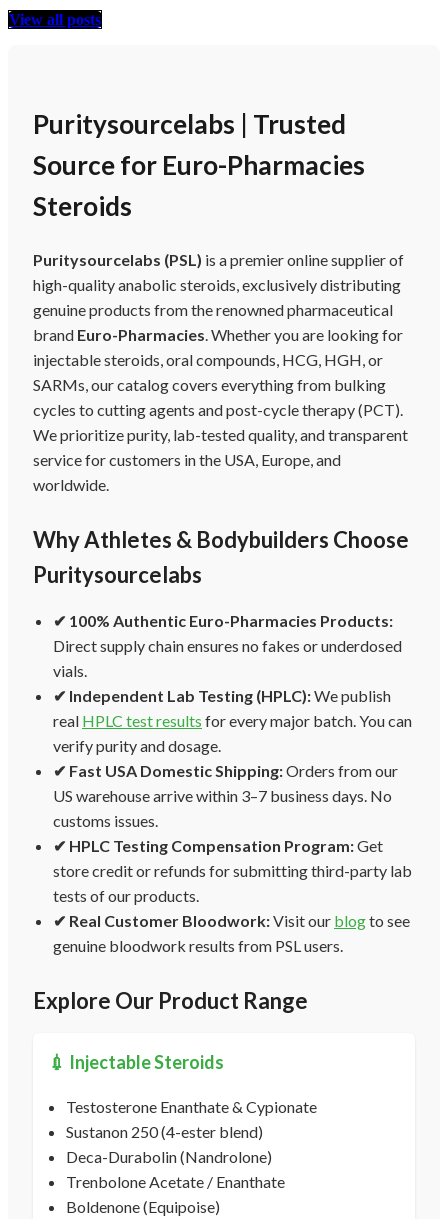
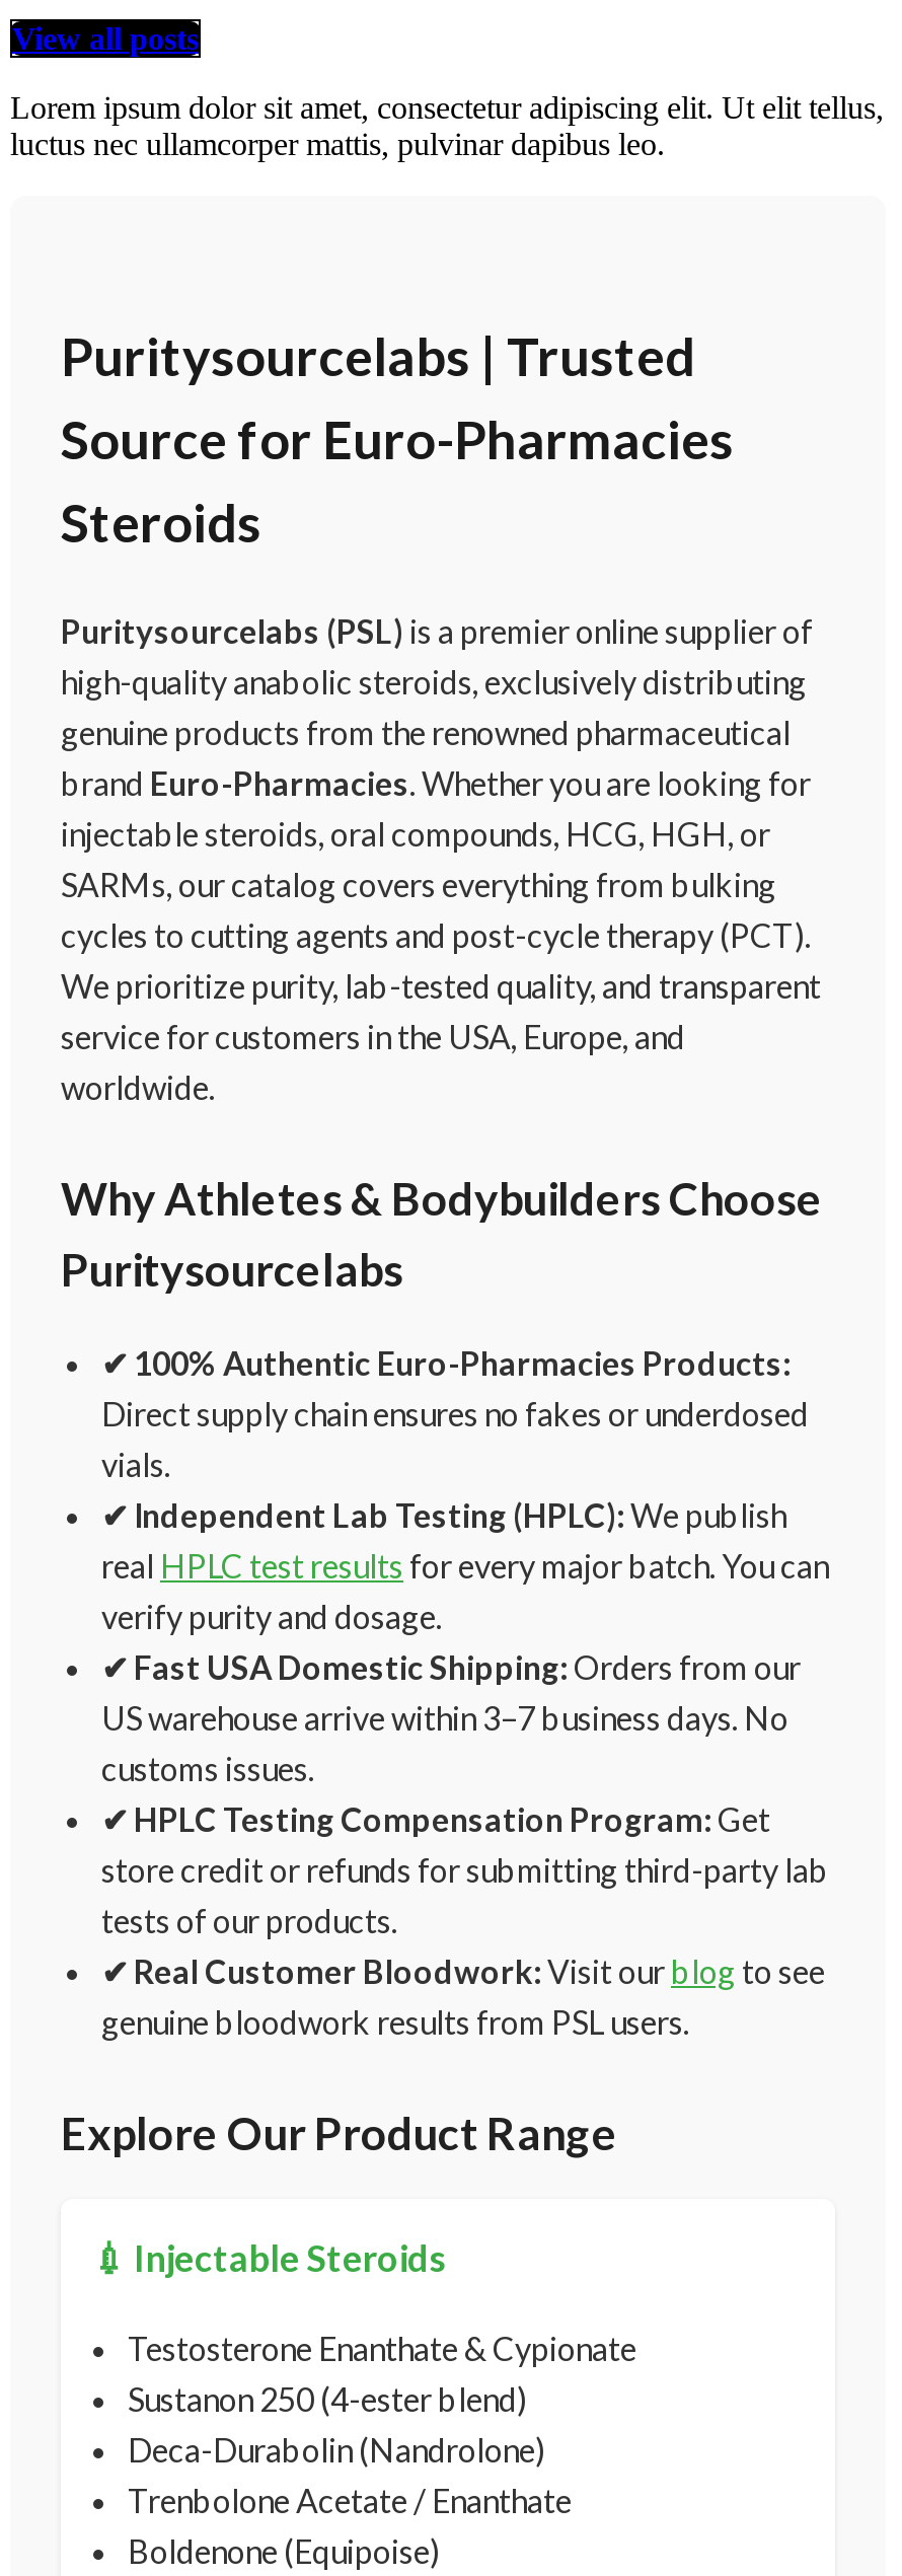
none -> [10,90,884,161] Lorem ipsum dolor sit amet, consectetur adipiscing elit. Ut elit tellus, | luctus nec ullamcorper mattis, pulvinar dapibus leo.

